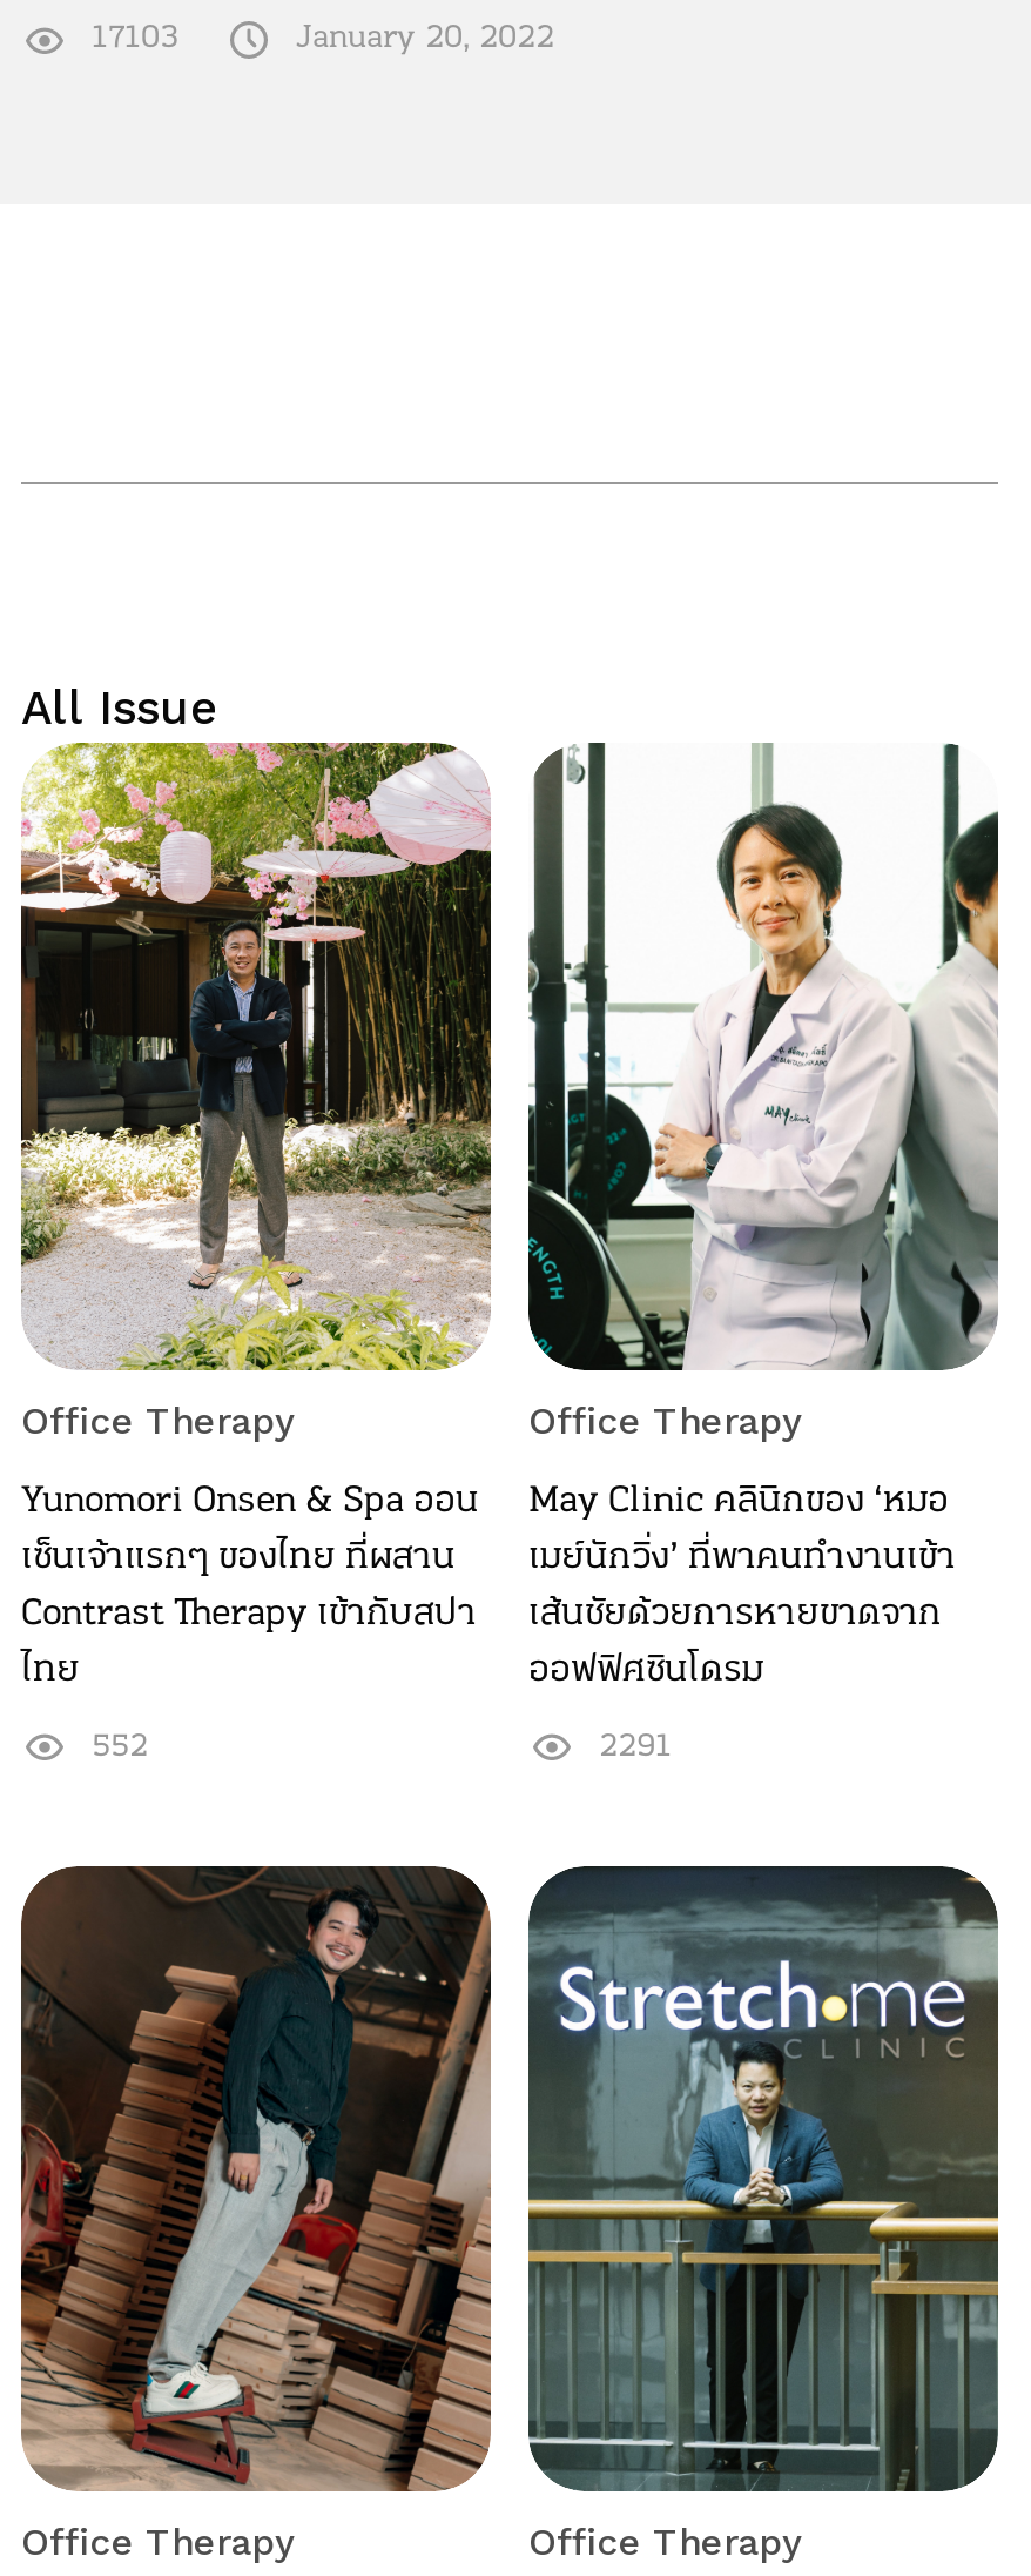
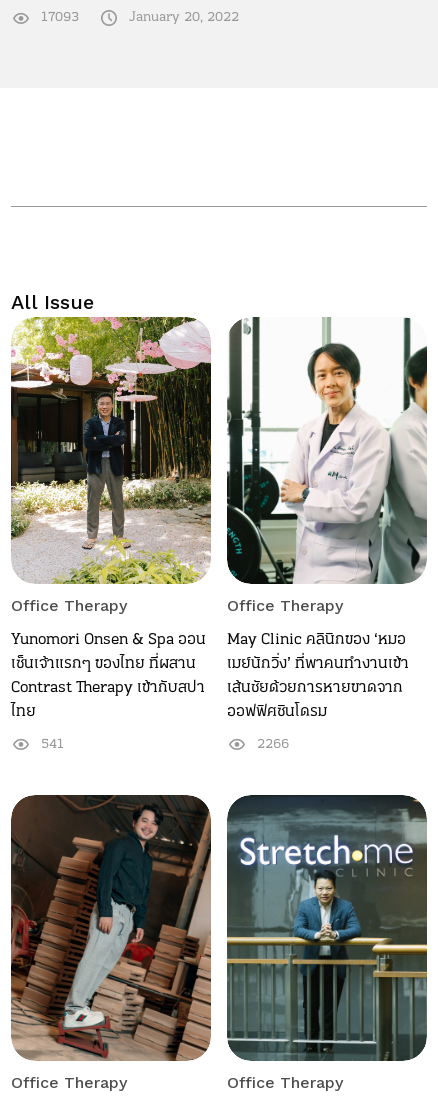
[92,14,178,63] 17103 -> [41,7,79,28] 17093
[92,1722,148,1771] 552 -> [41,734,64,755] 541
[599,1722,672,1771] 2291 -> [257,734,289,755] 2266

